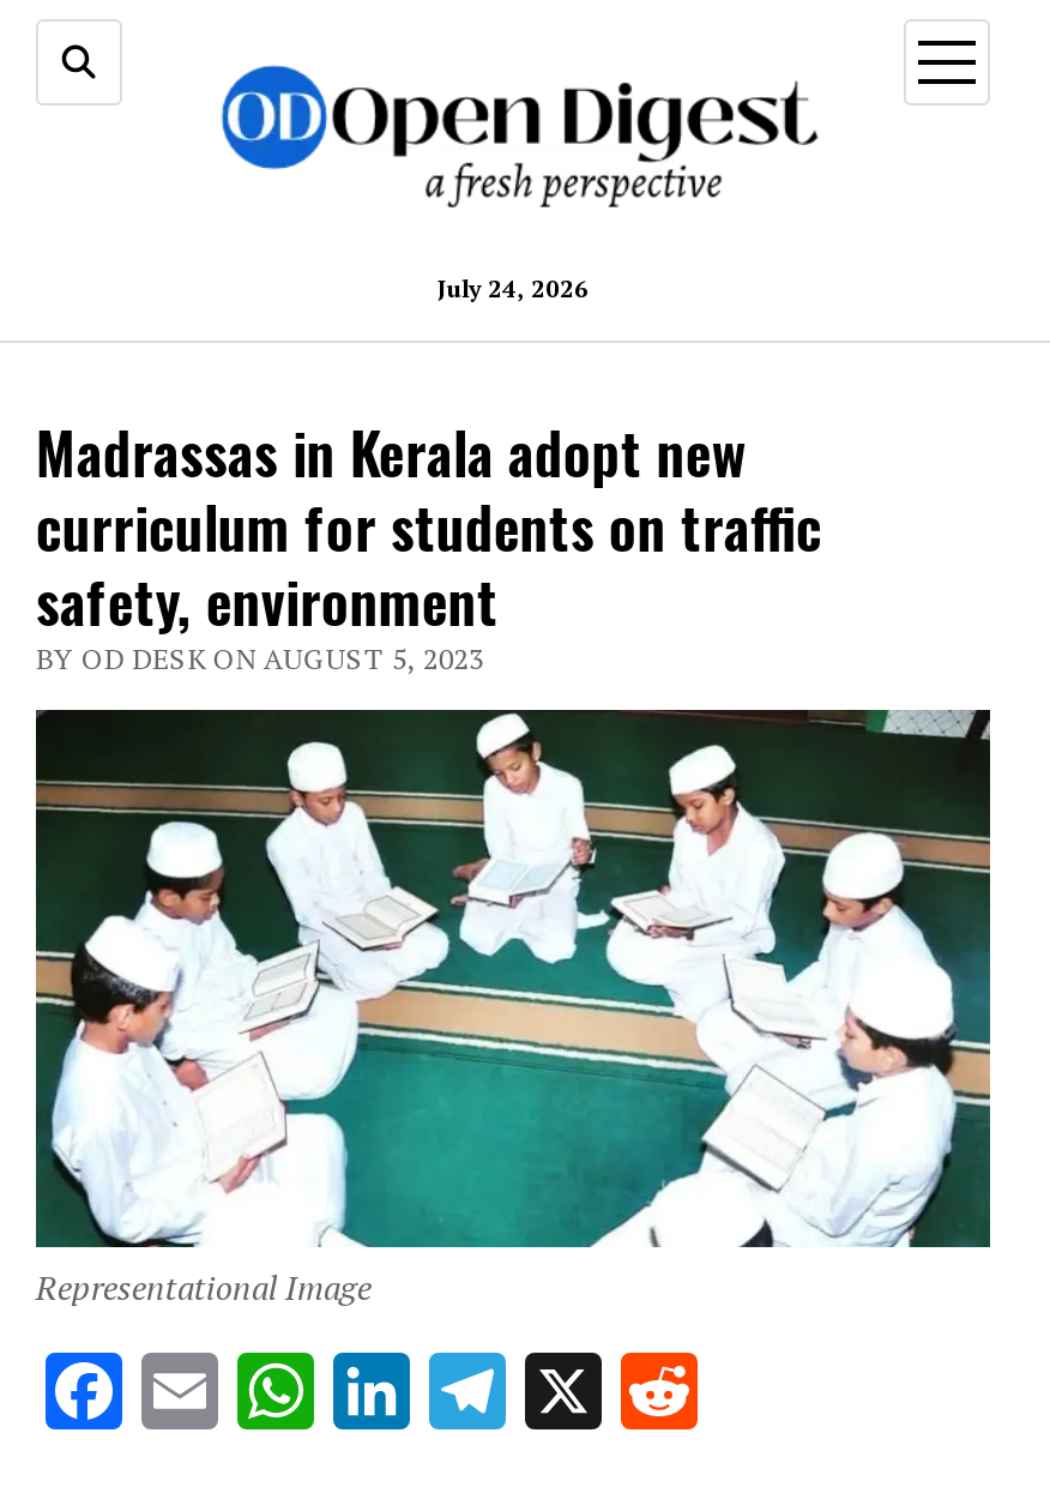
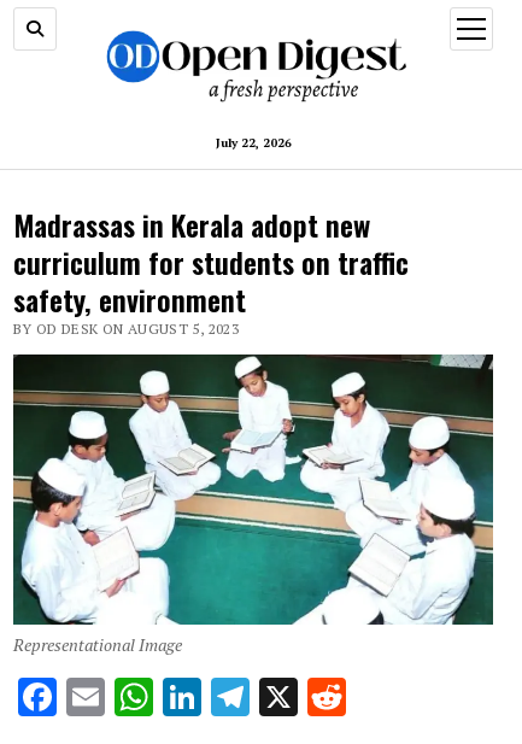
[437,274,589,305] July 24, 2026 -> [215,135,291,151] July 22, 2026

